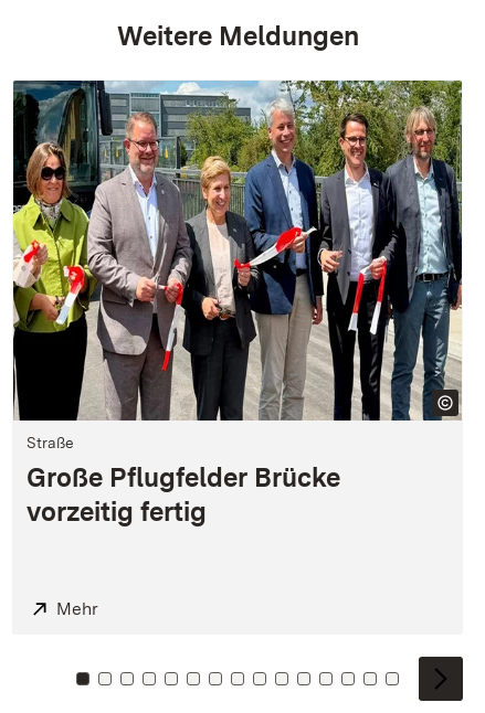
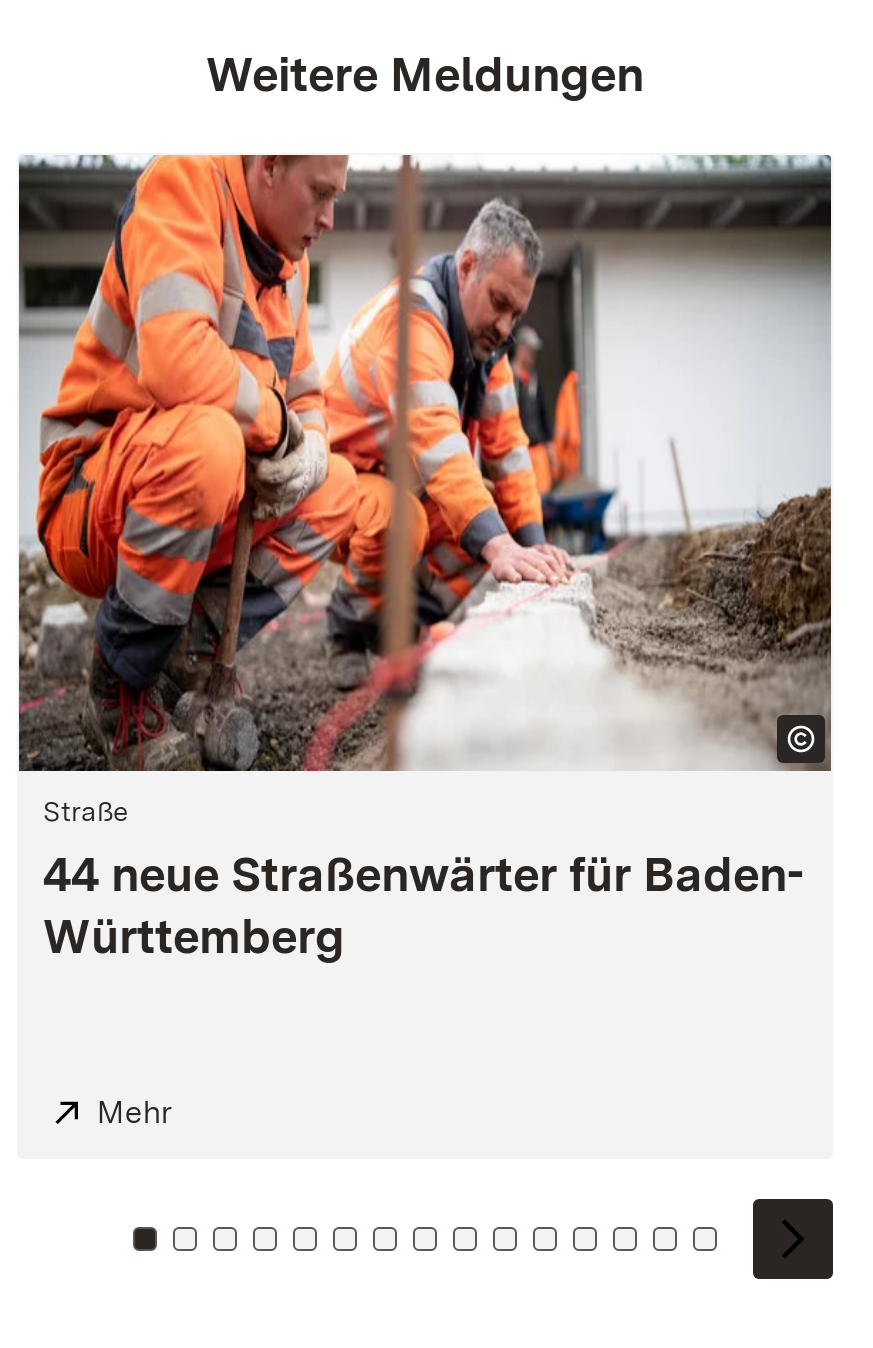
[12,79,463,528] [image] | Große Pflugfelder Brücke | vorzeitig fertig -> [17,153,833,965] [image] | 44 neue Straßenwärter für Baden- | Württemberg

